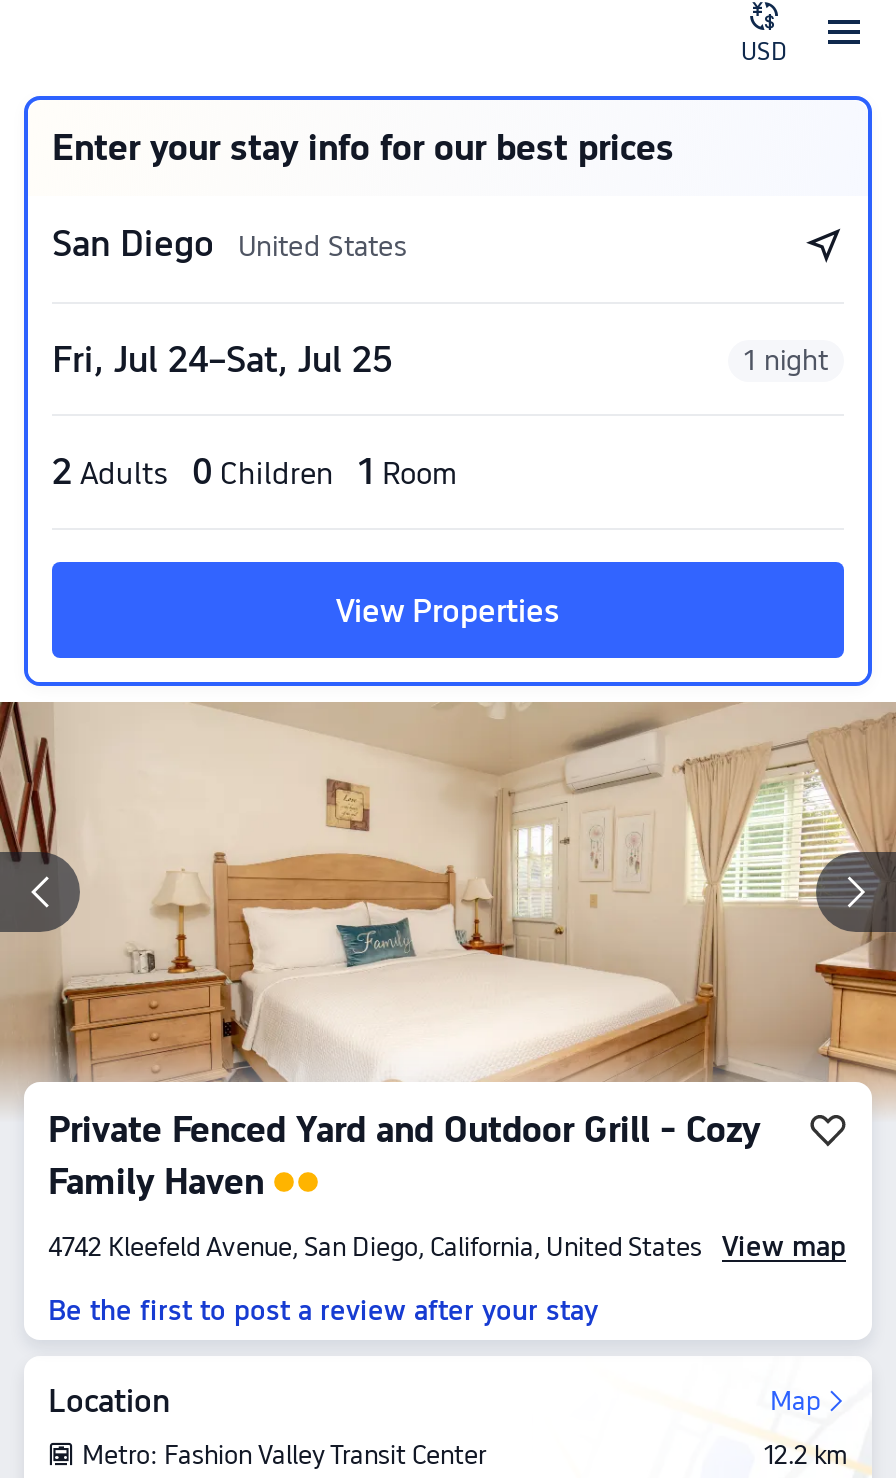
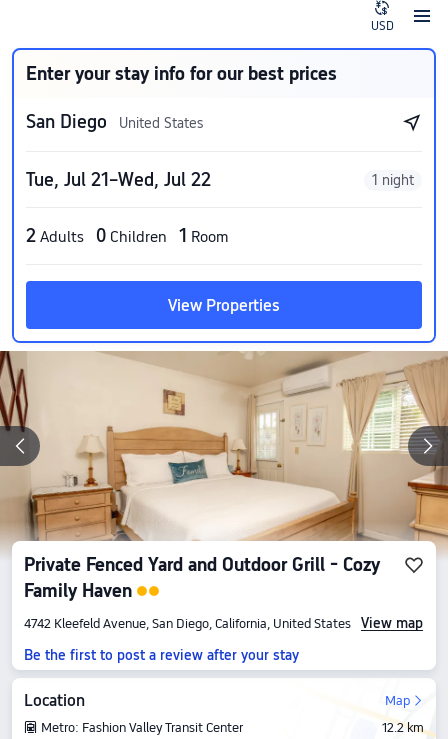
[52,338,392,380] Fri, Jul 24–Sat, Jul 25 -> [26,169,211,190] Tue, Jul 21–Wed, Jul 22

